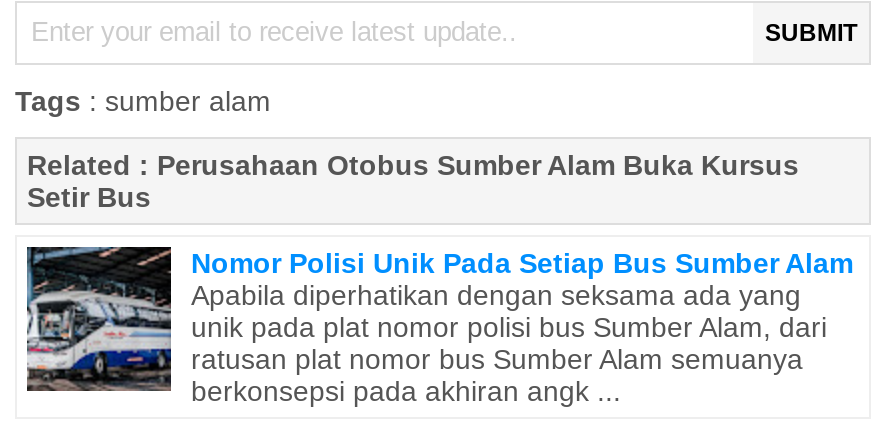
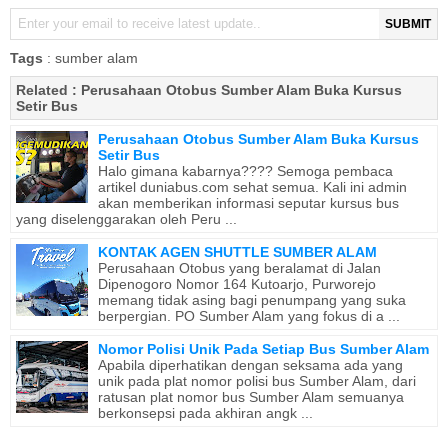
none -> [15,130,419,324] [image] | Perusahaan Otobus Sumber Alam Buka Kursus | Setir Bus | Halo gimana kabarnya???? Semoga pembaca | artikel duniabus.com sehat semua. Kali ini admin | akan memberikan informasi seputar kursus bus | yang diselenggarakan oleh Peru ... | KONTAK AGEN SHUTTLE SUMBER ALAM | Perusahaan Otobus yang beralamat di Jalan | Dipenogoro Nomor 164 Kutoarjo, Purworejo | memang tidak asing bagi penumpang yang suka | berpergian. PO Sumber Alam yang fokus di a ...
none -> [15,243,84,317] [image]

